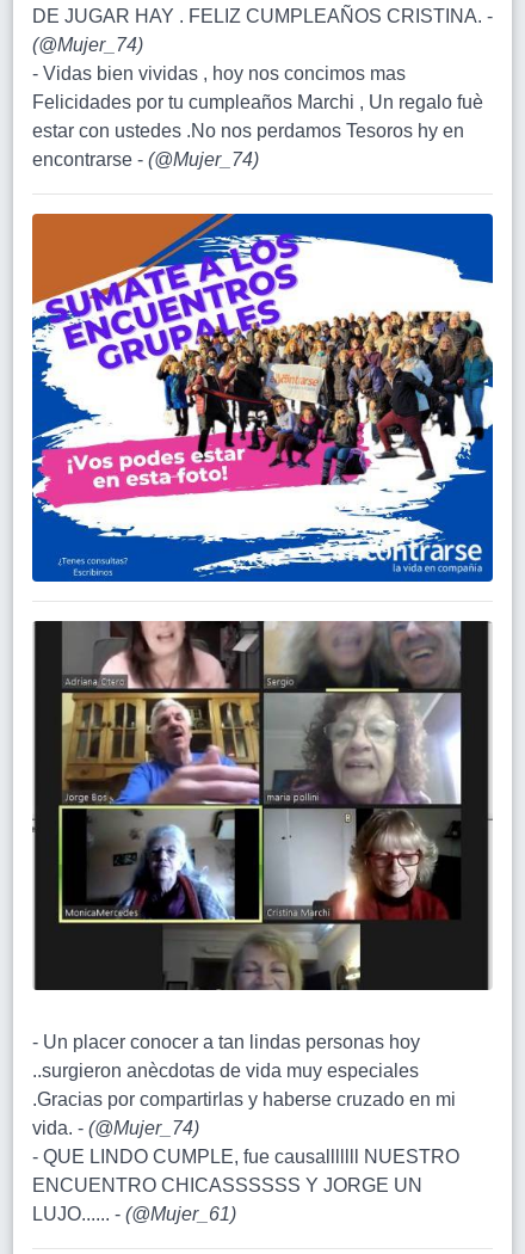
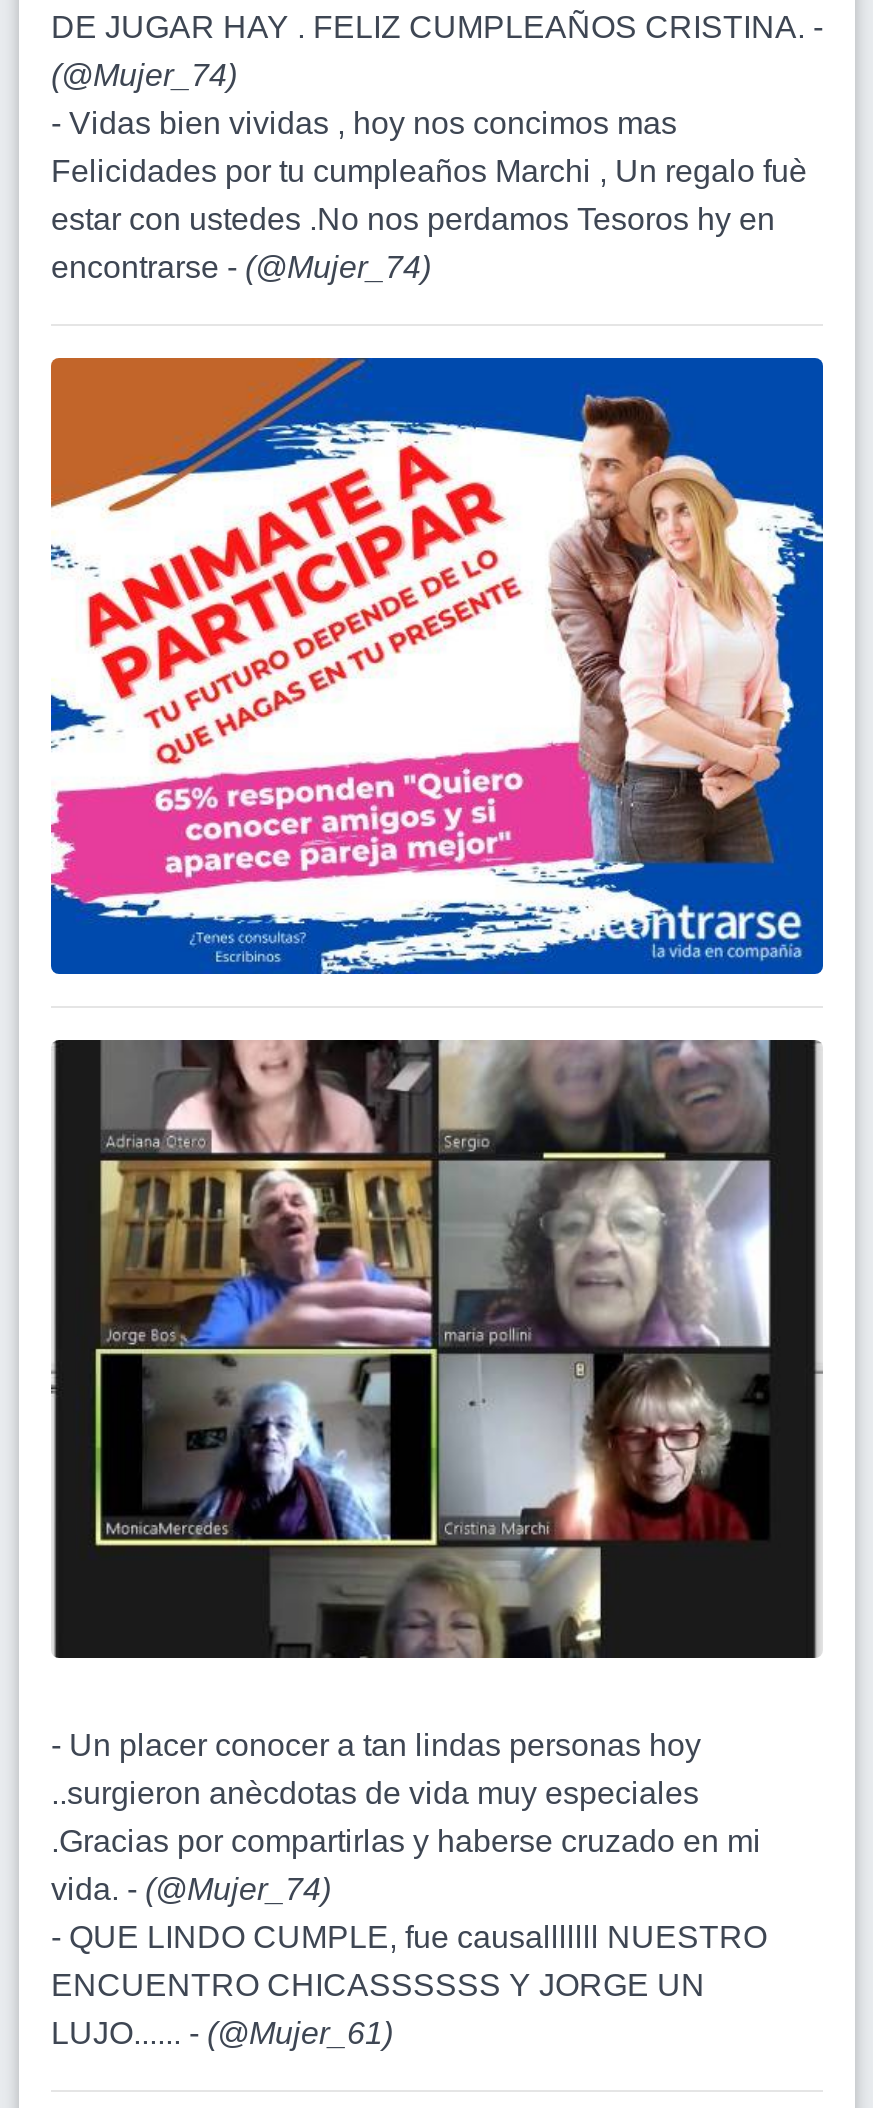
[31,213,493,582] [image] -> [49,356,825,974] [image]

